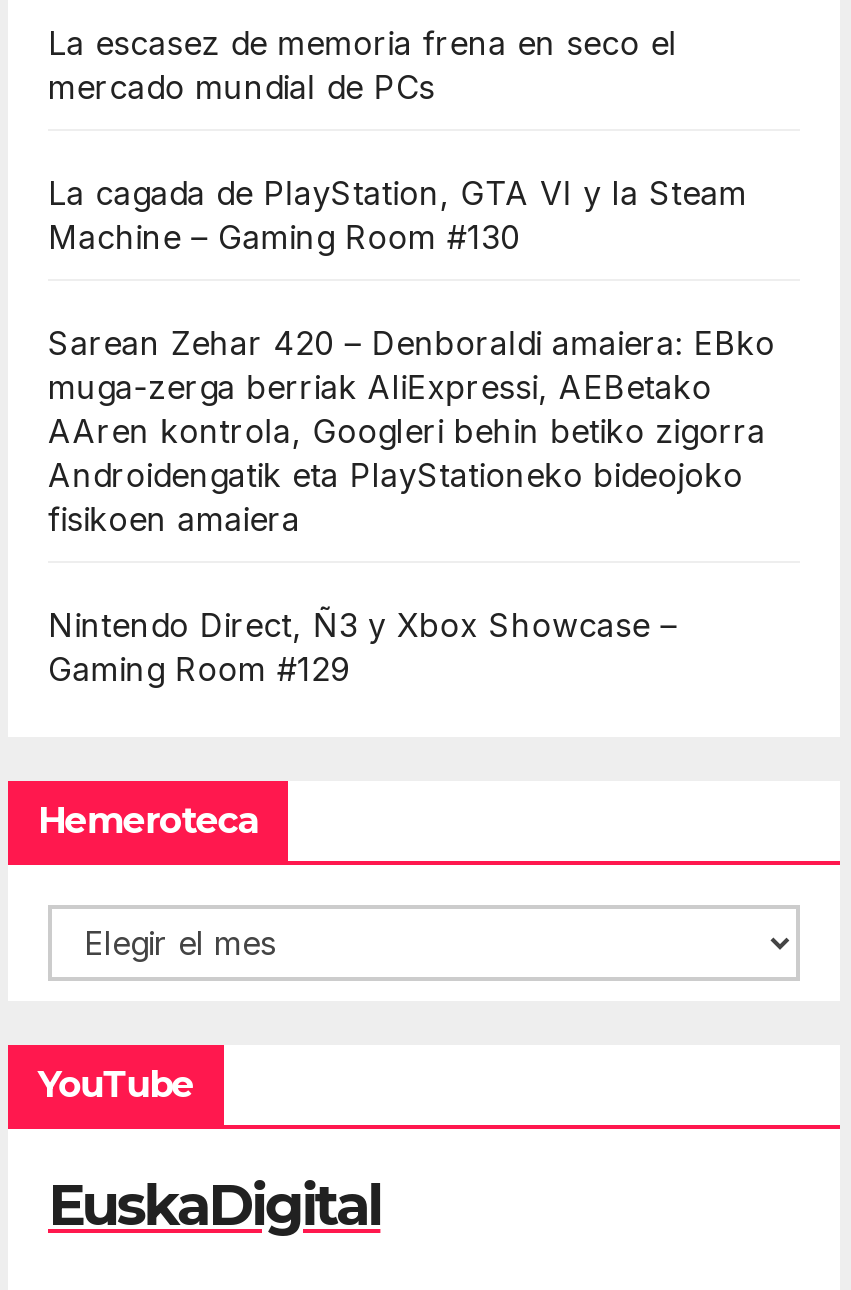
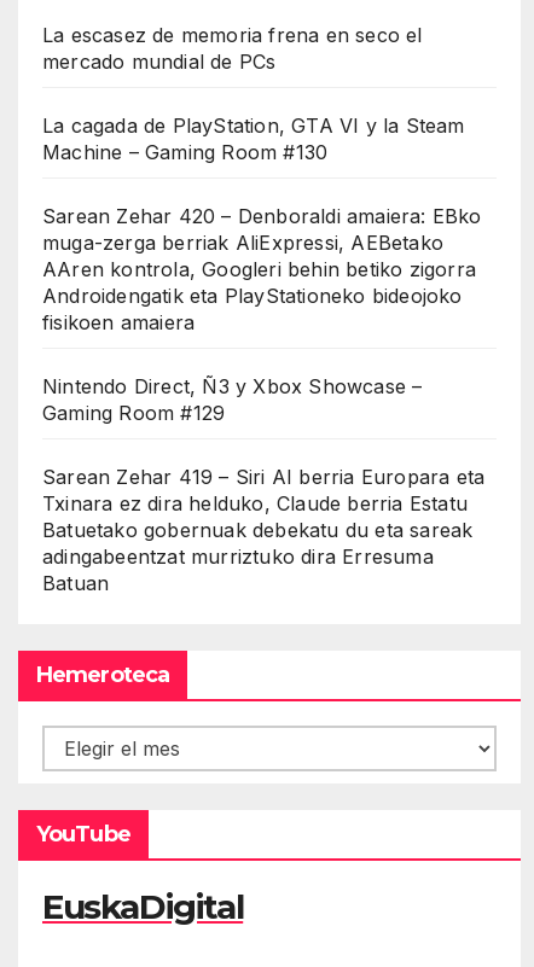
none -> [42,465,485,595] Sarean Zehar 419 – Siri AI berria Europara eta | Txinara ez dira helduko, Claude berria Estatu | Batuetako gobernuak debekatu du eta sareak | adingabeentzat murriztuko dira Erresuma | Batuan

